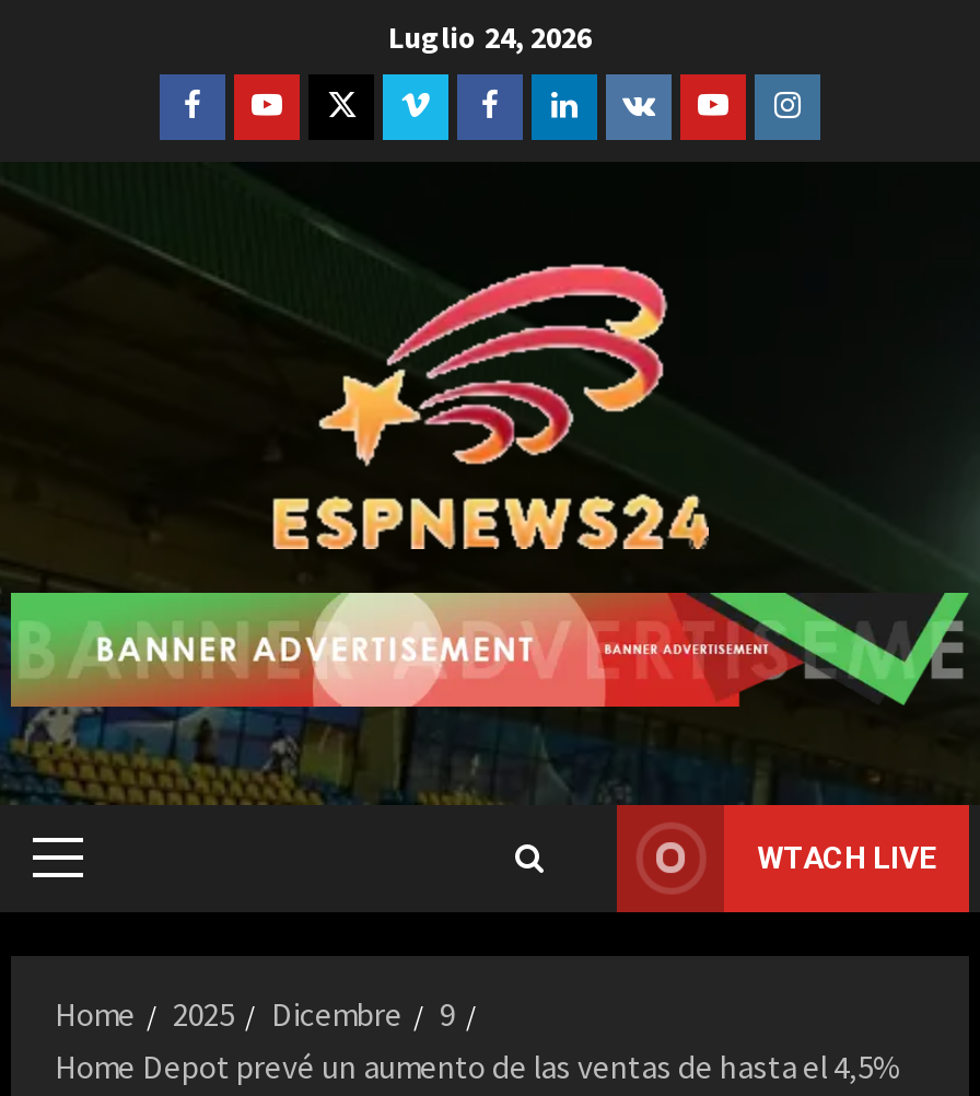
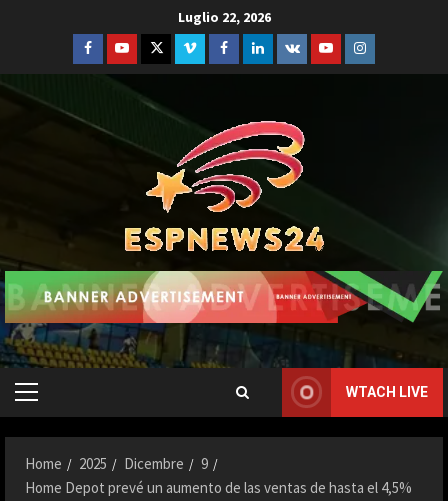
[388,18,592,57] Luglio 24, 2026 -> [177,8,270,26] Luglio 22, 2026

